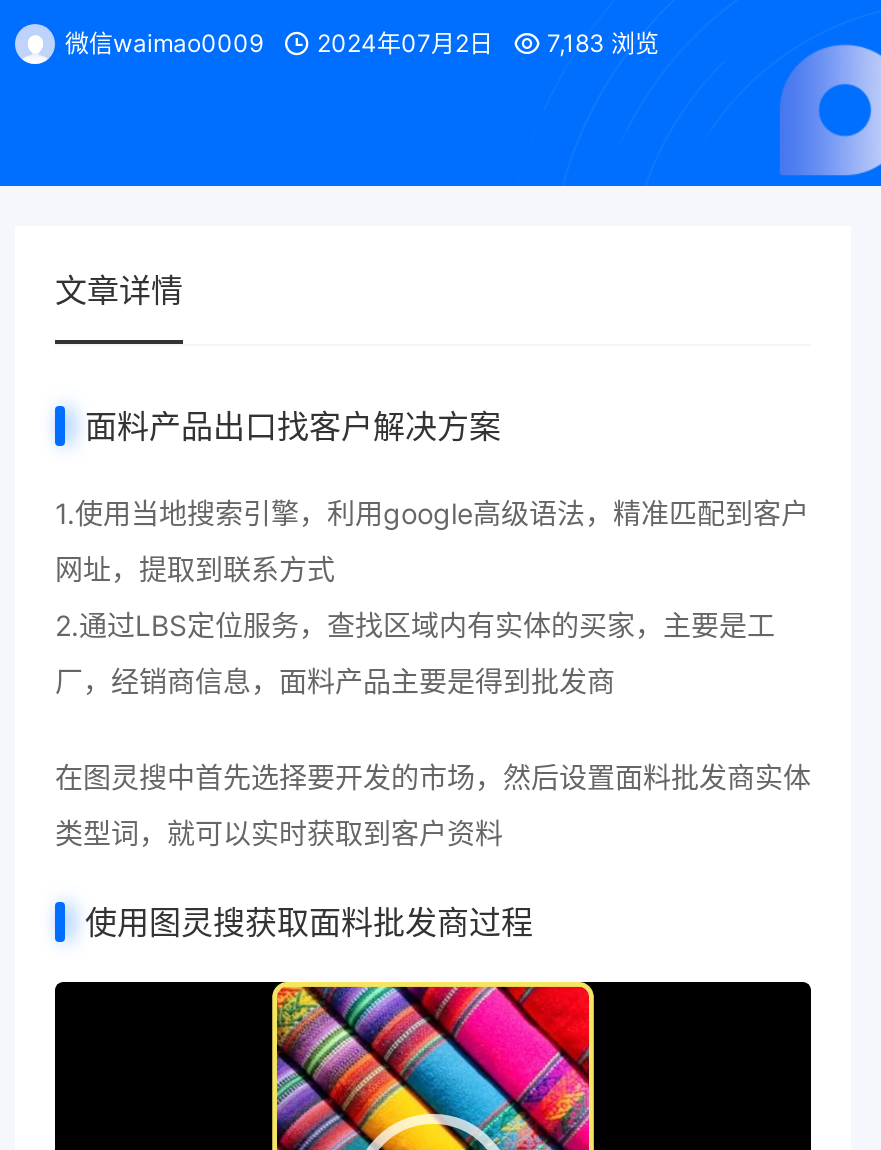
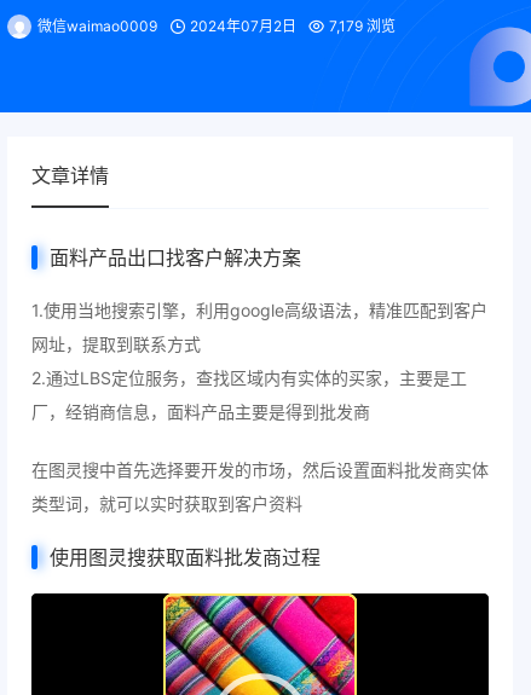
[65,28,659,58] 微信waimao0009 2024年07月2日 7,183 浏览 -> [37,17,396,35] 微信waimao0009 2024年07月2日 7,179 浏览

